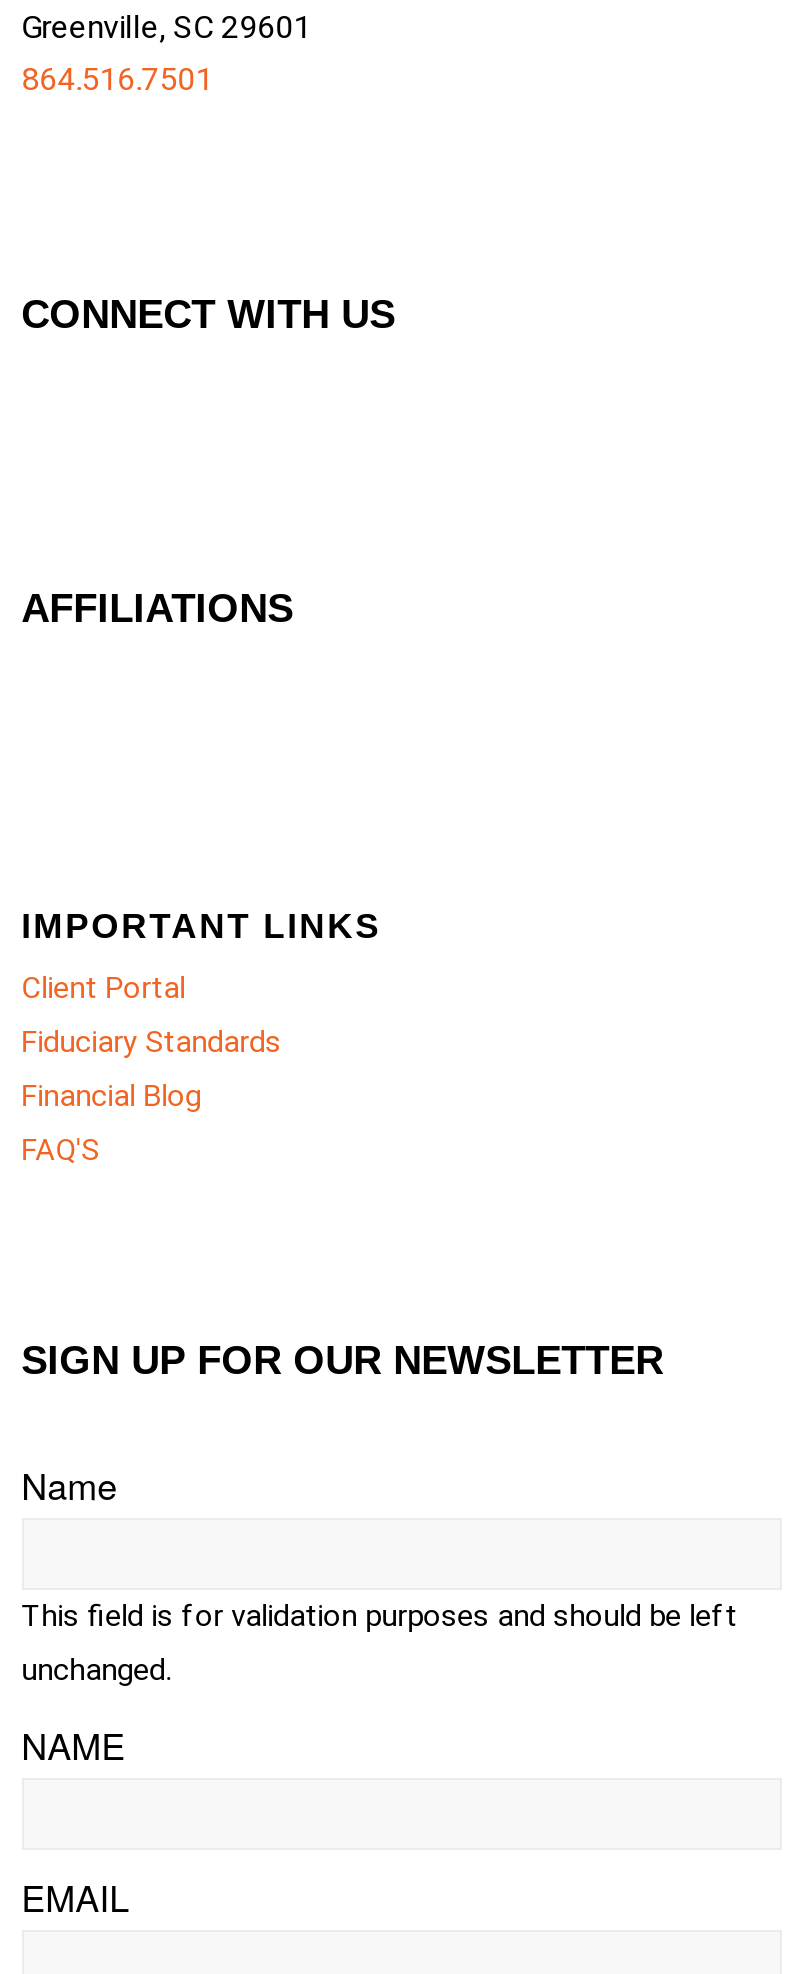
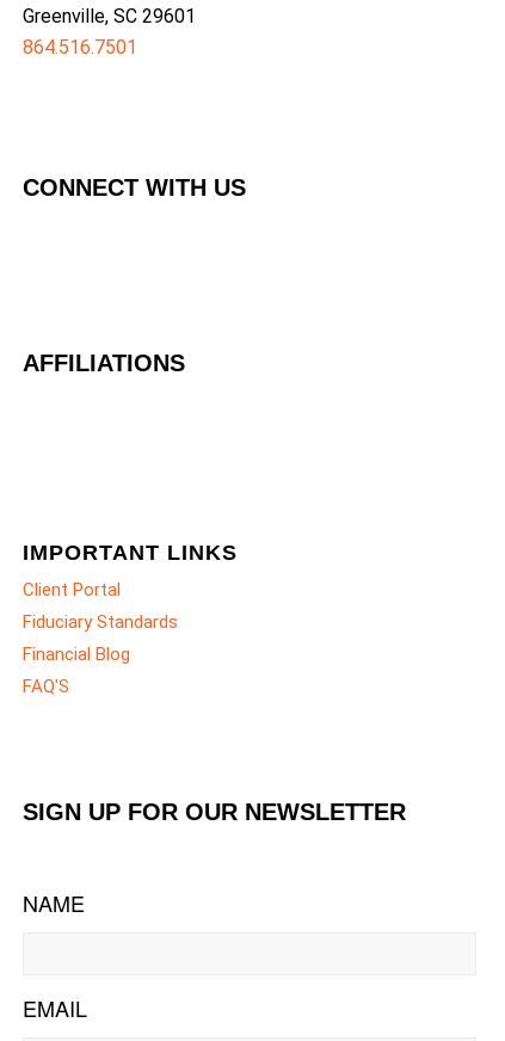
[21,1457,737,1687] Name | This field is for validation purposes and should be left | unchanged. -> none

